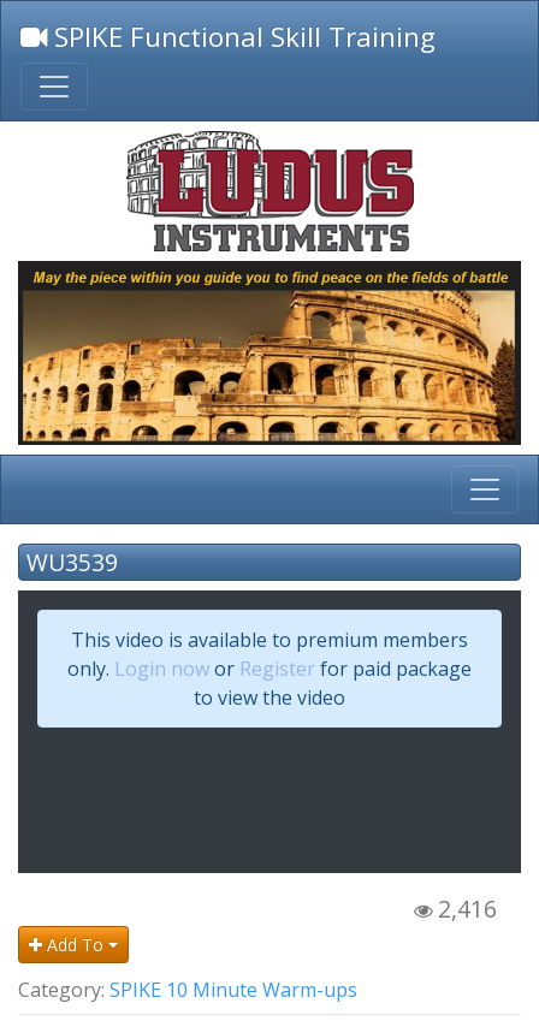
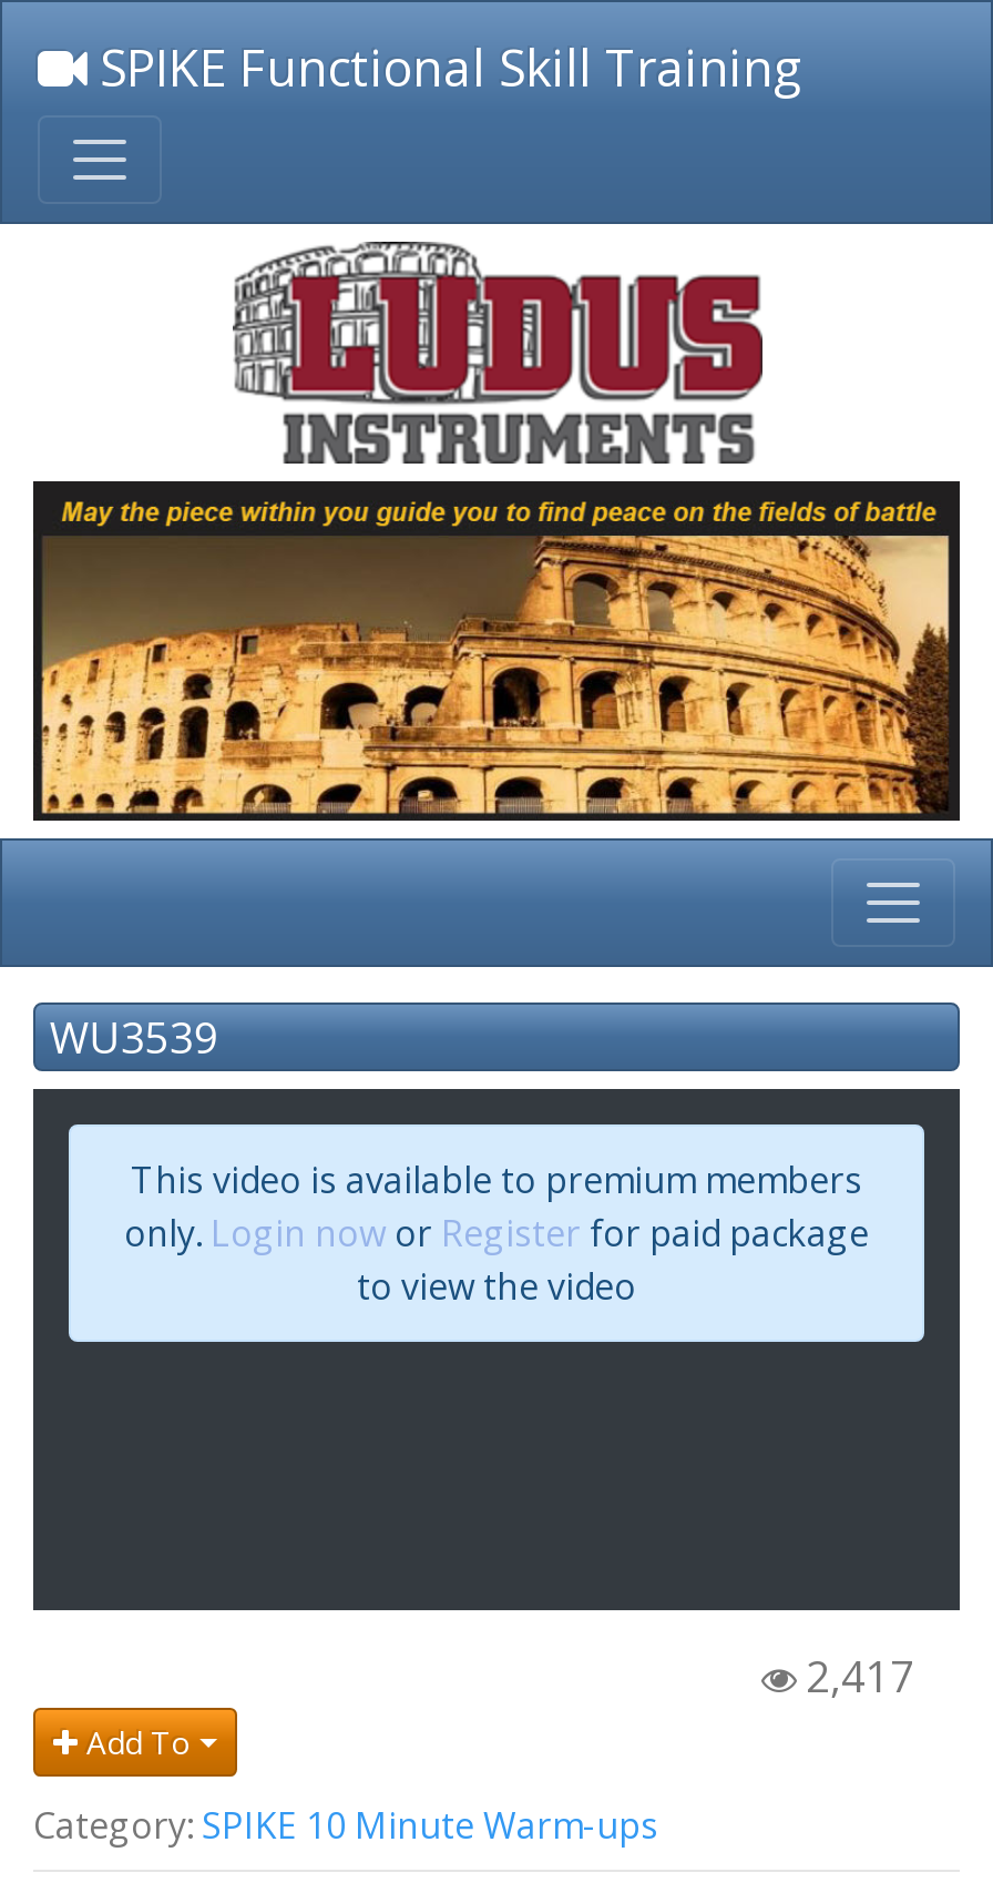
[437,893,496,925] 2,416 -> [806,1647,914,1706] 2,417

